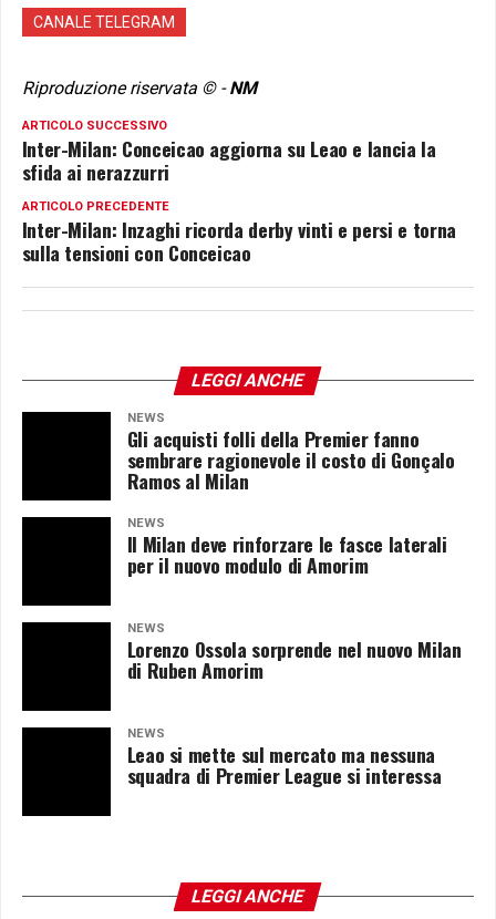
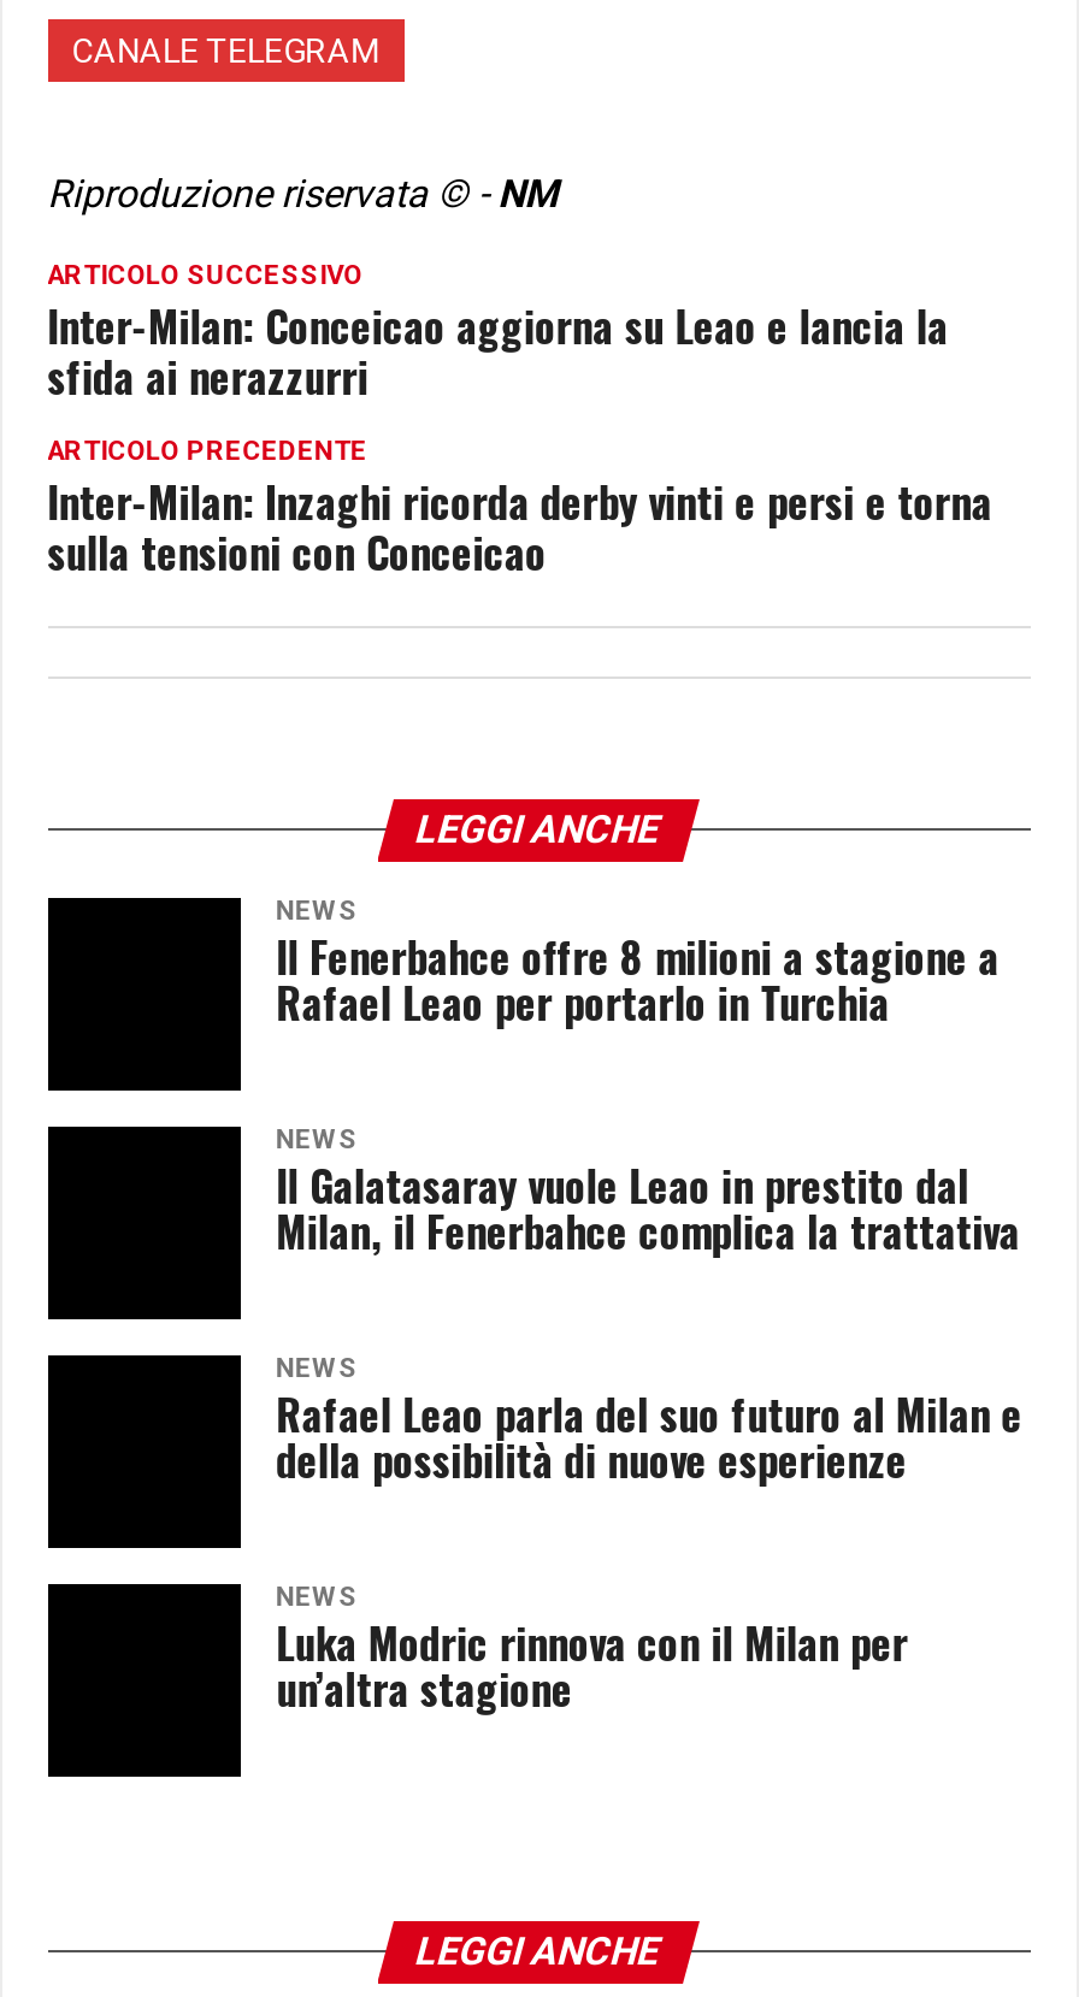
[127,424,454,495] Gli acquisti folli della Premier fanno | sembrare ragionevole il costo di Gonçalo | Ramos al Milan -> [276,924,999,1033] Il Fenerbahce offre 8 milioni a stagione a | Rafael Leao per portarlo in Turchia
[127,529,447,558] Il Milan deve rinforzare le fasce laterali -> [276,1153,969,1216] Il Galatasaray vuole Leao in prestito dal
[127,550,368,579] per il nuovo modulo di Amorim -> [276,1199,1020,1262] Milan, il Fenerbahce complica la trattativa
[127,634,461,684] Lorenzo Ossola sorprende nel nuovo Milan | di Ruben Amorim -> [276,1382,1022,1490] Rafael Leao parla del suo futuro al Milan e | della possibilità di nuove esperienze
[127,740,441,789] Leao si mette sul mercato ma nessuna | squadra di Premier League si interessa -> [276,1611,908,1719] Luka Modric rinnova con il Milan per | un’altra stagione

